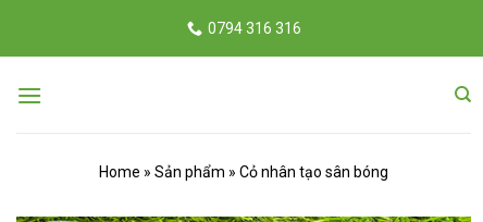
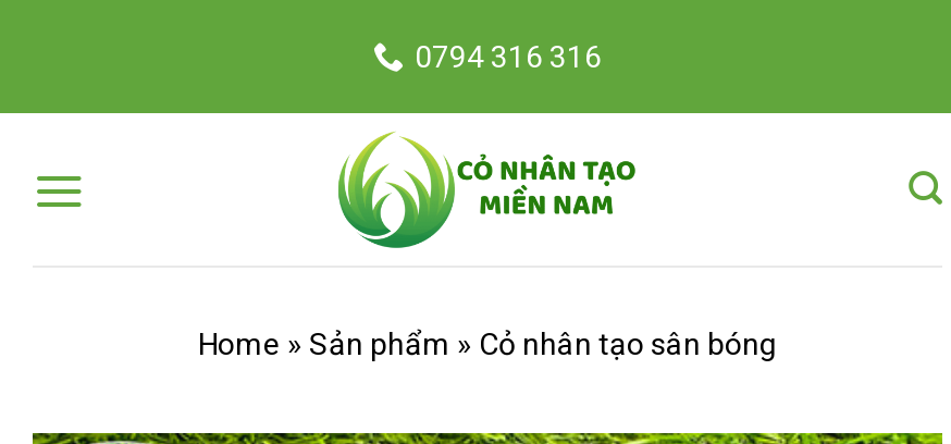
none -> [335,131,638,250] [image]

